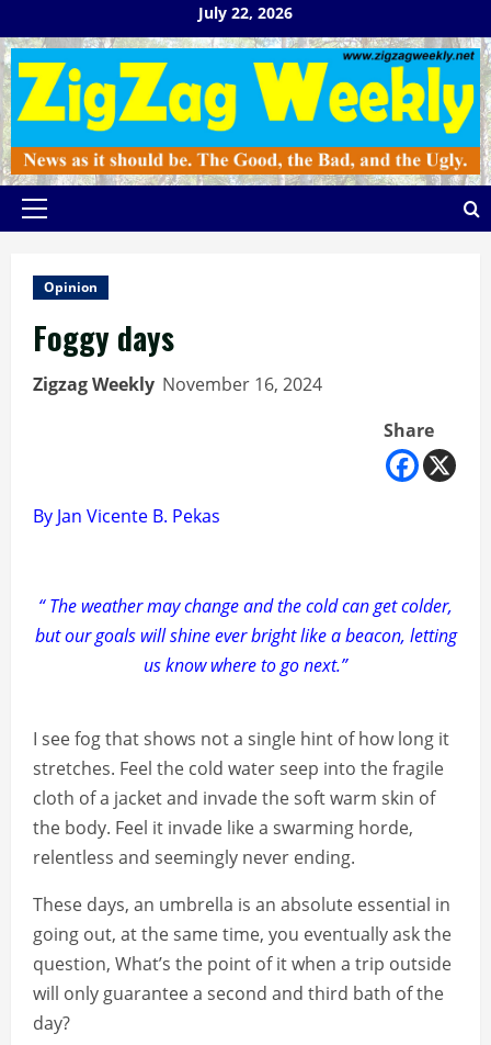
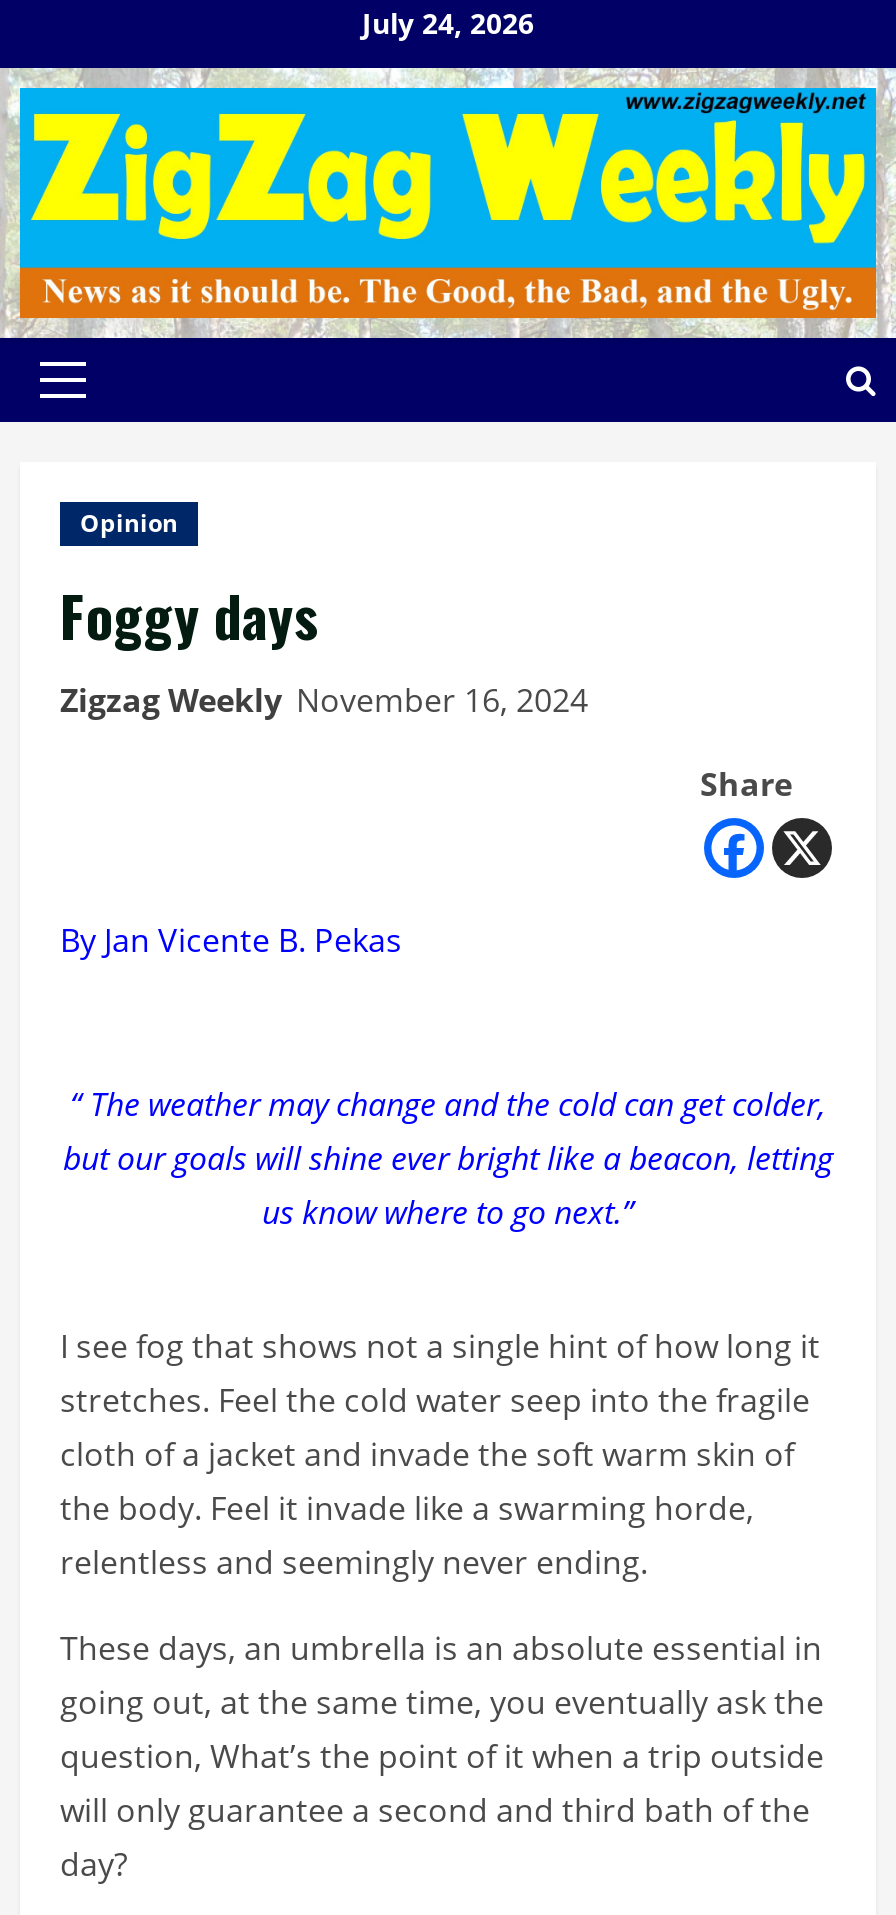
[198,2,293,23] July 22, 2026 -> [362,4,534,42] July 24, 2026

